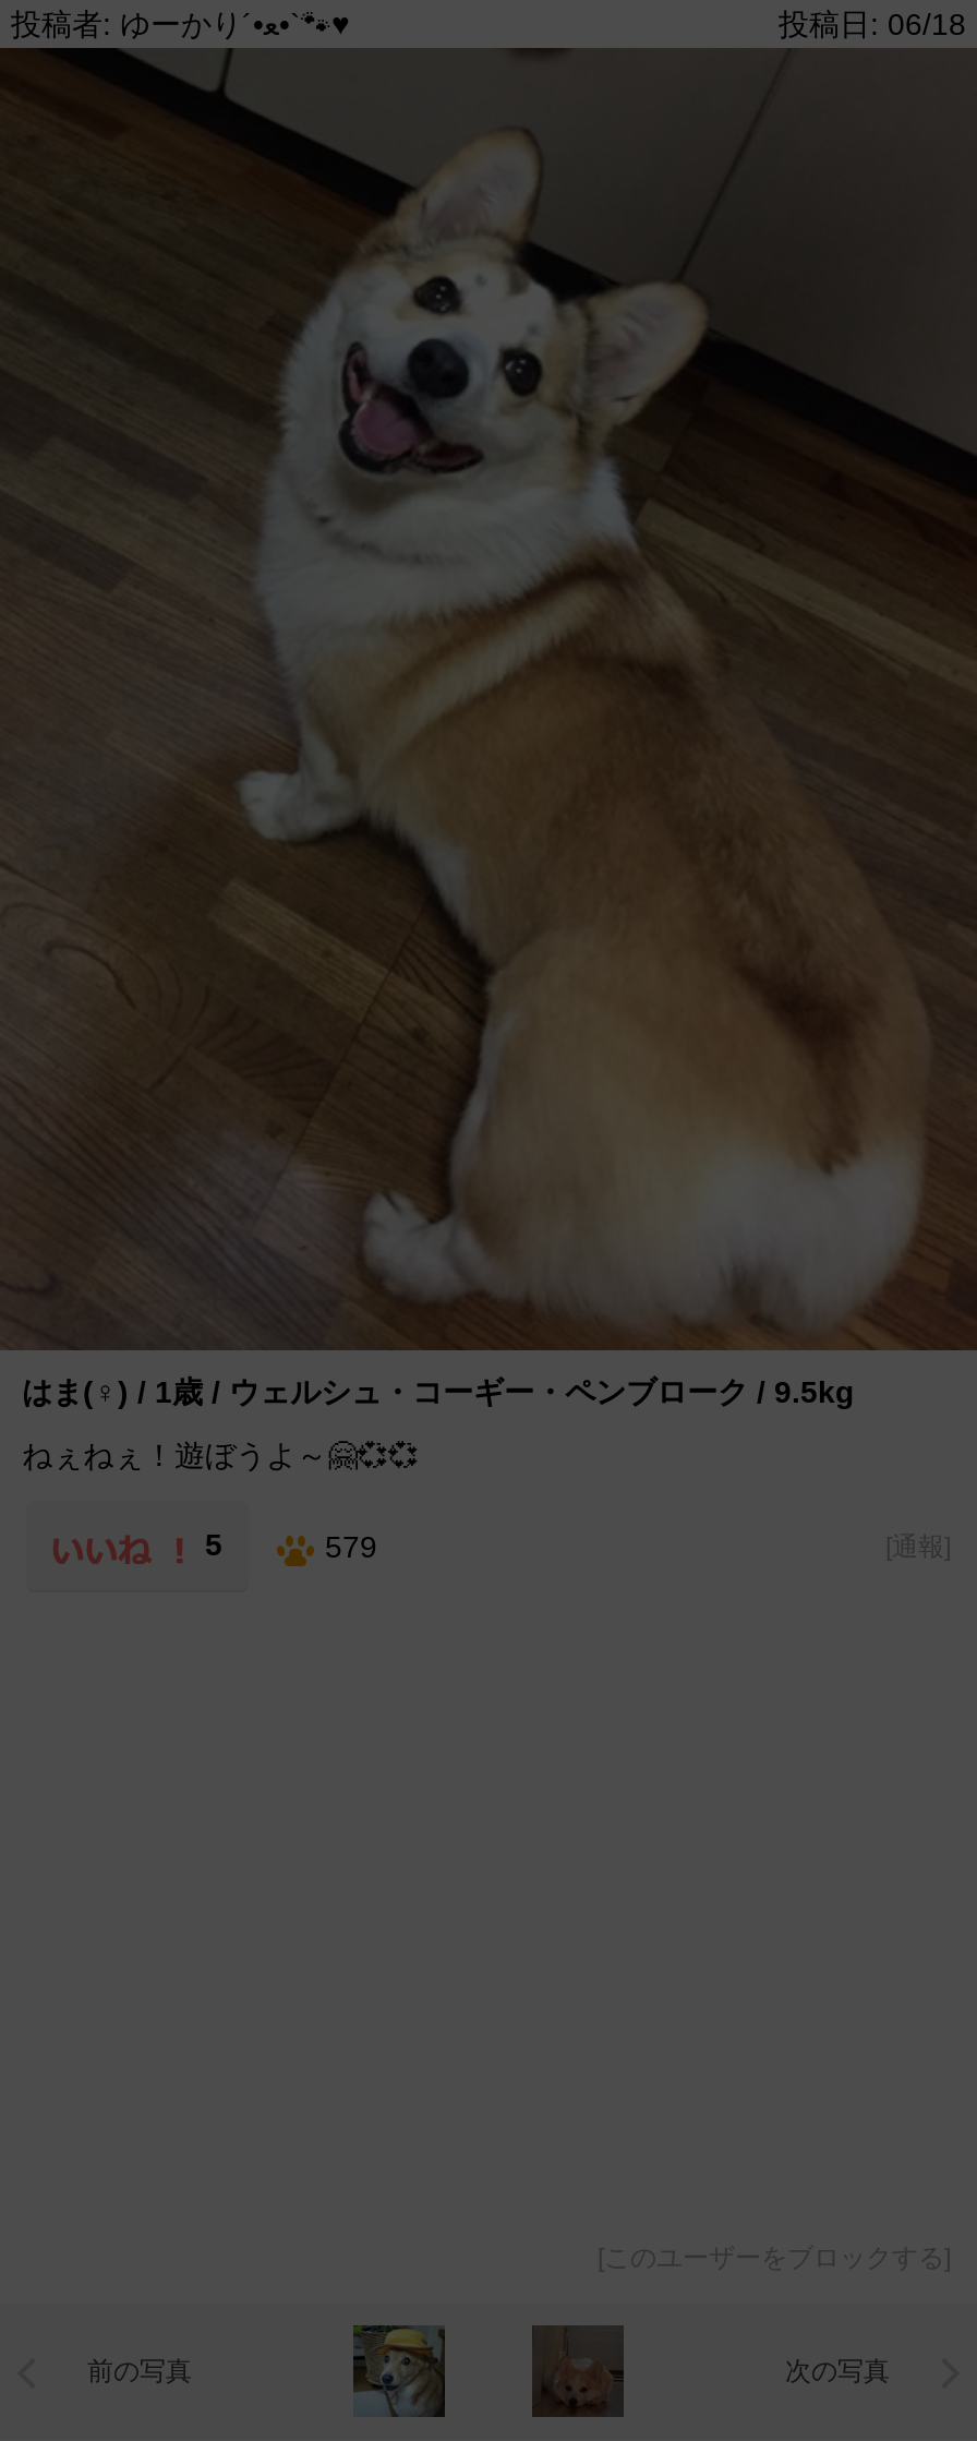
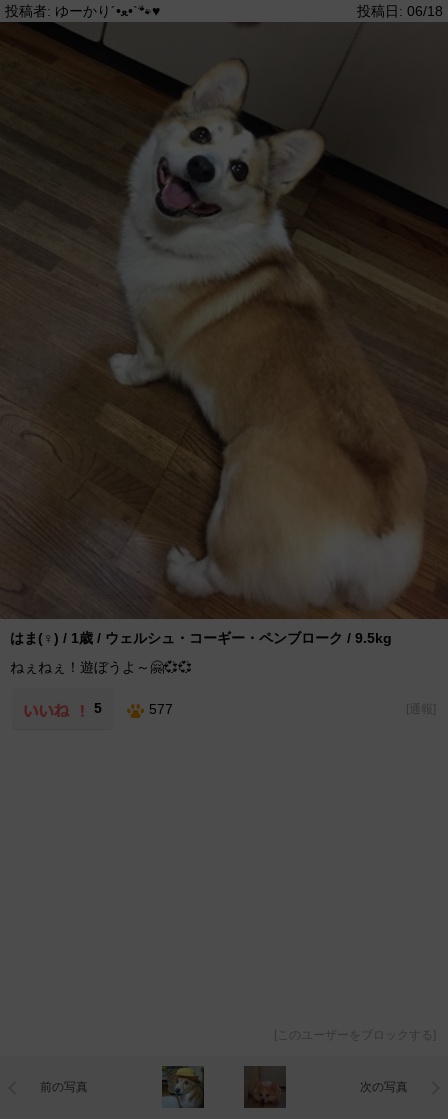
[325,1530,377,1565] 579 -> [149,701,173,717] 577

